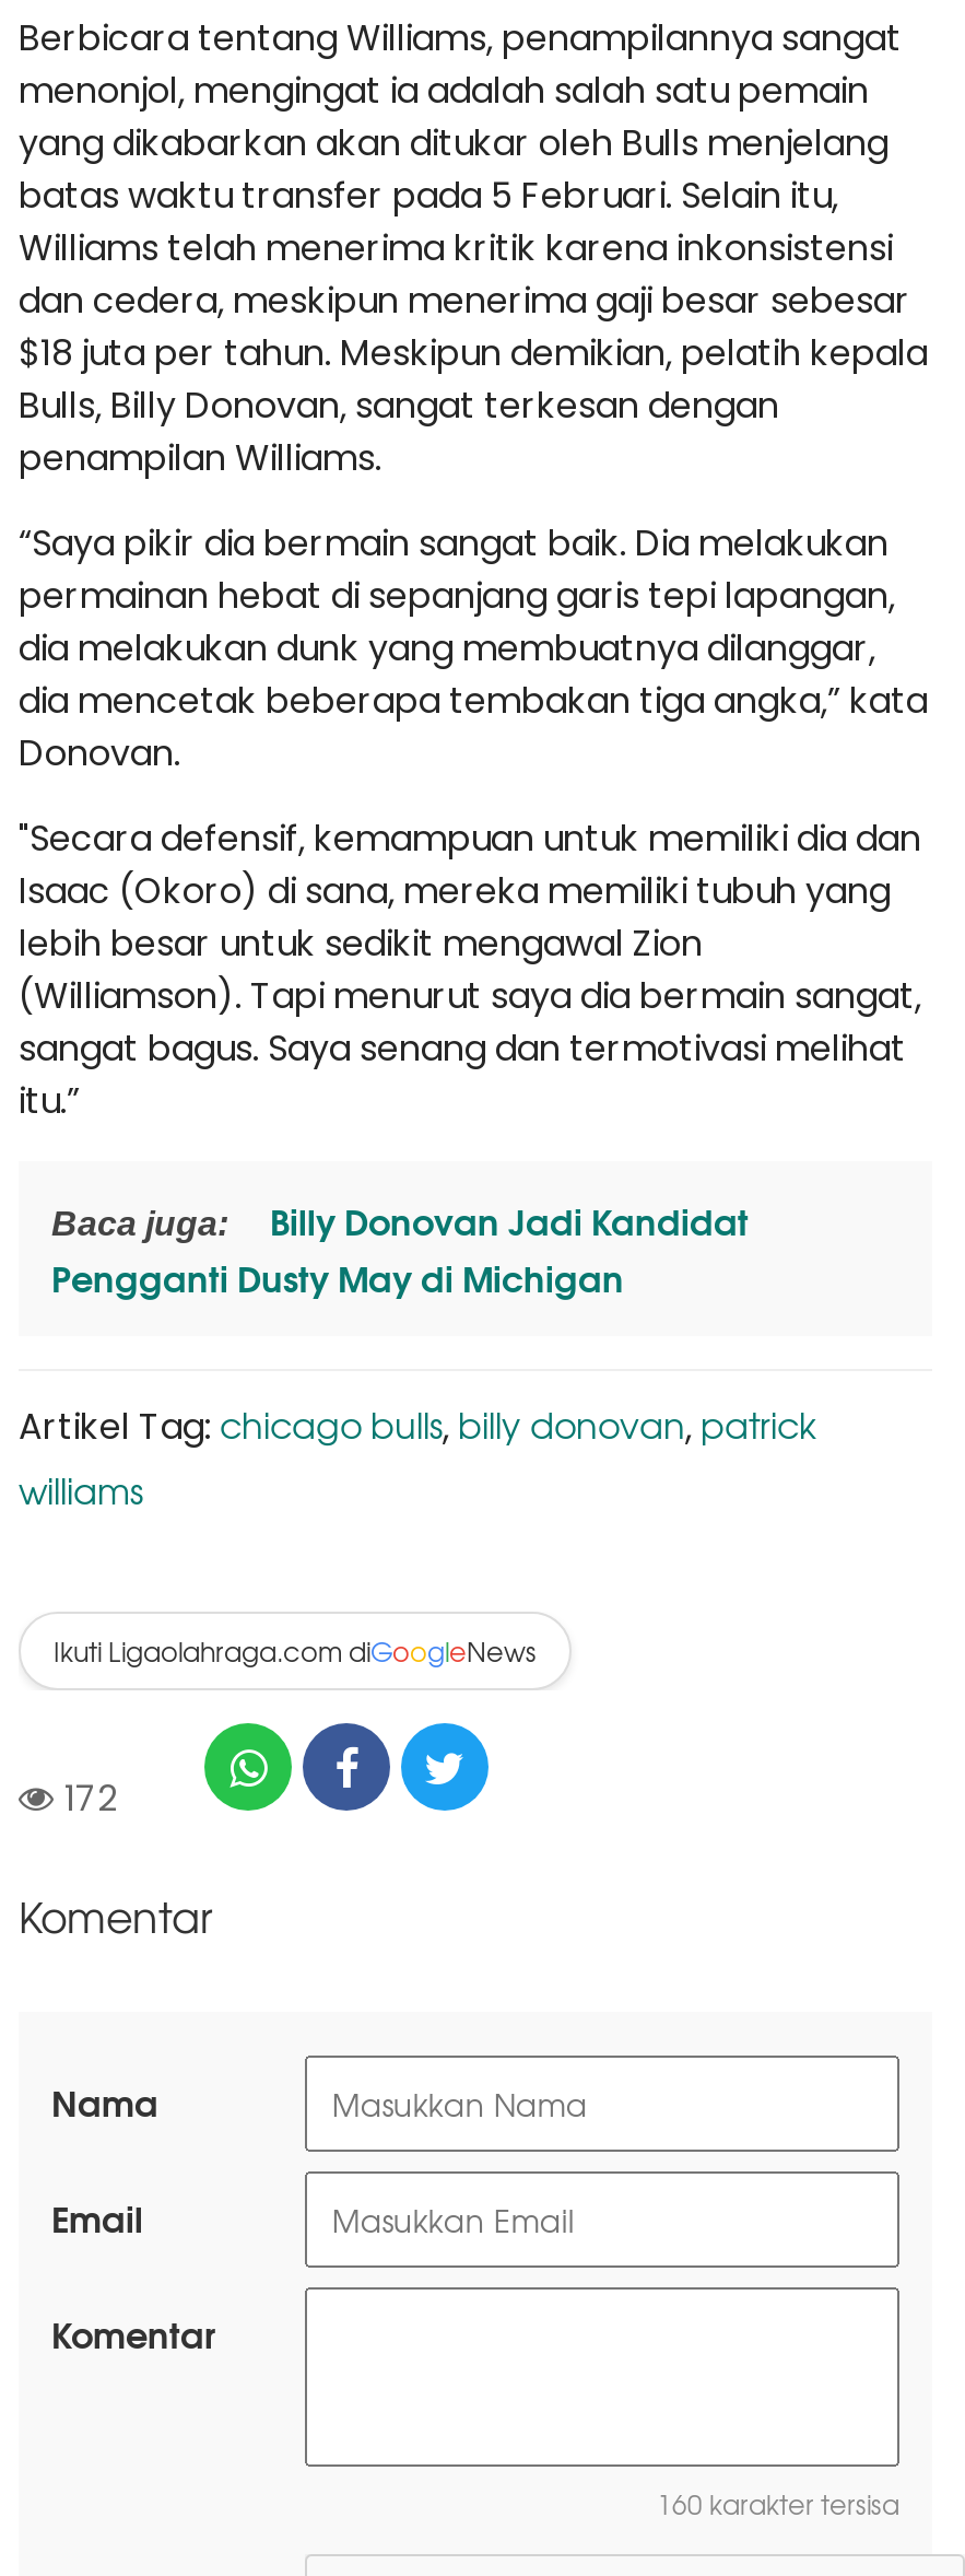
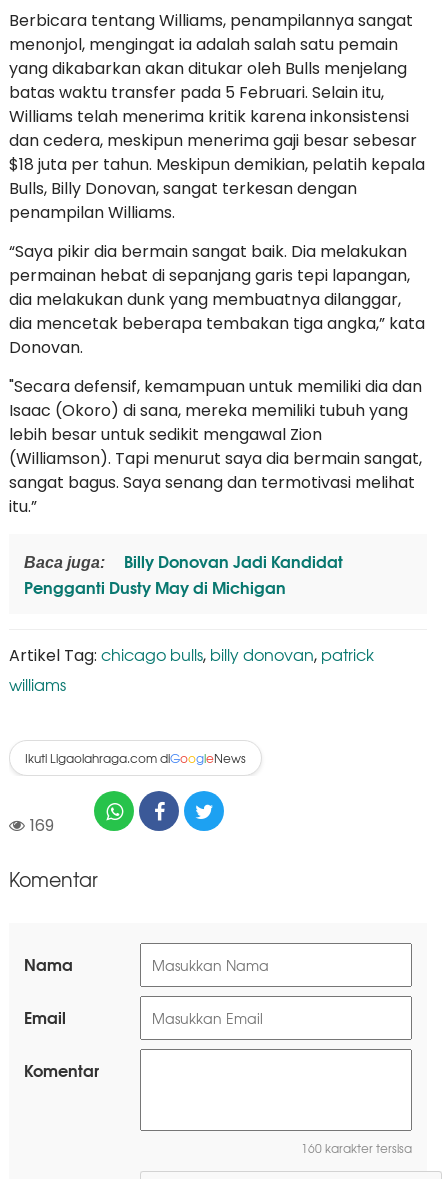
[64,1780,117,1815] 172 -> [30,817,54,833] 169

